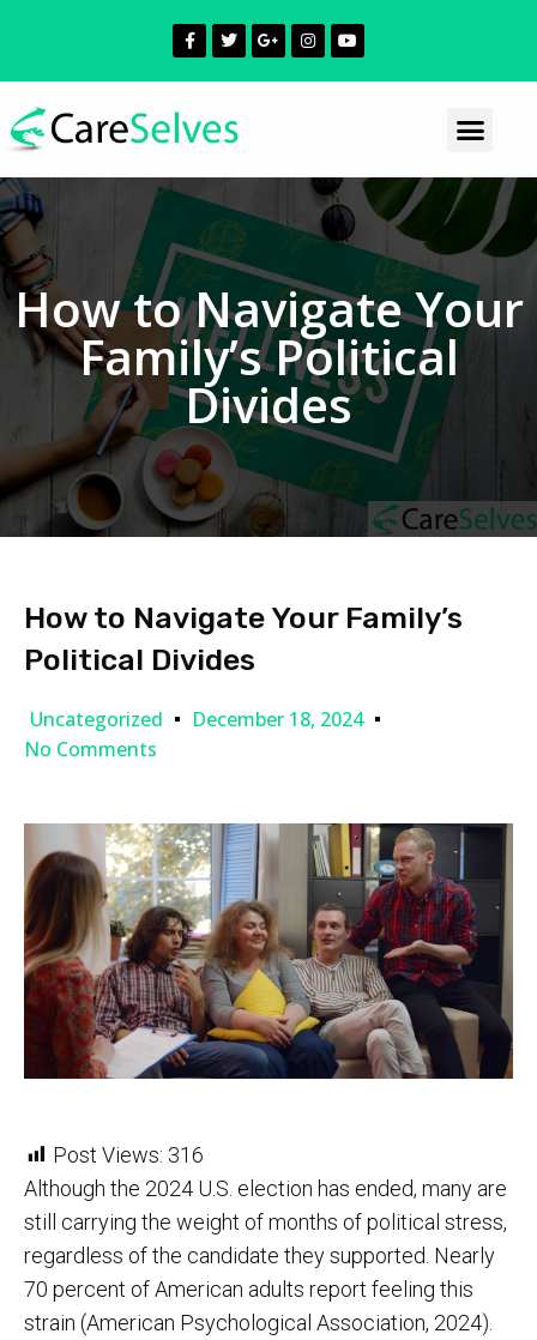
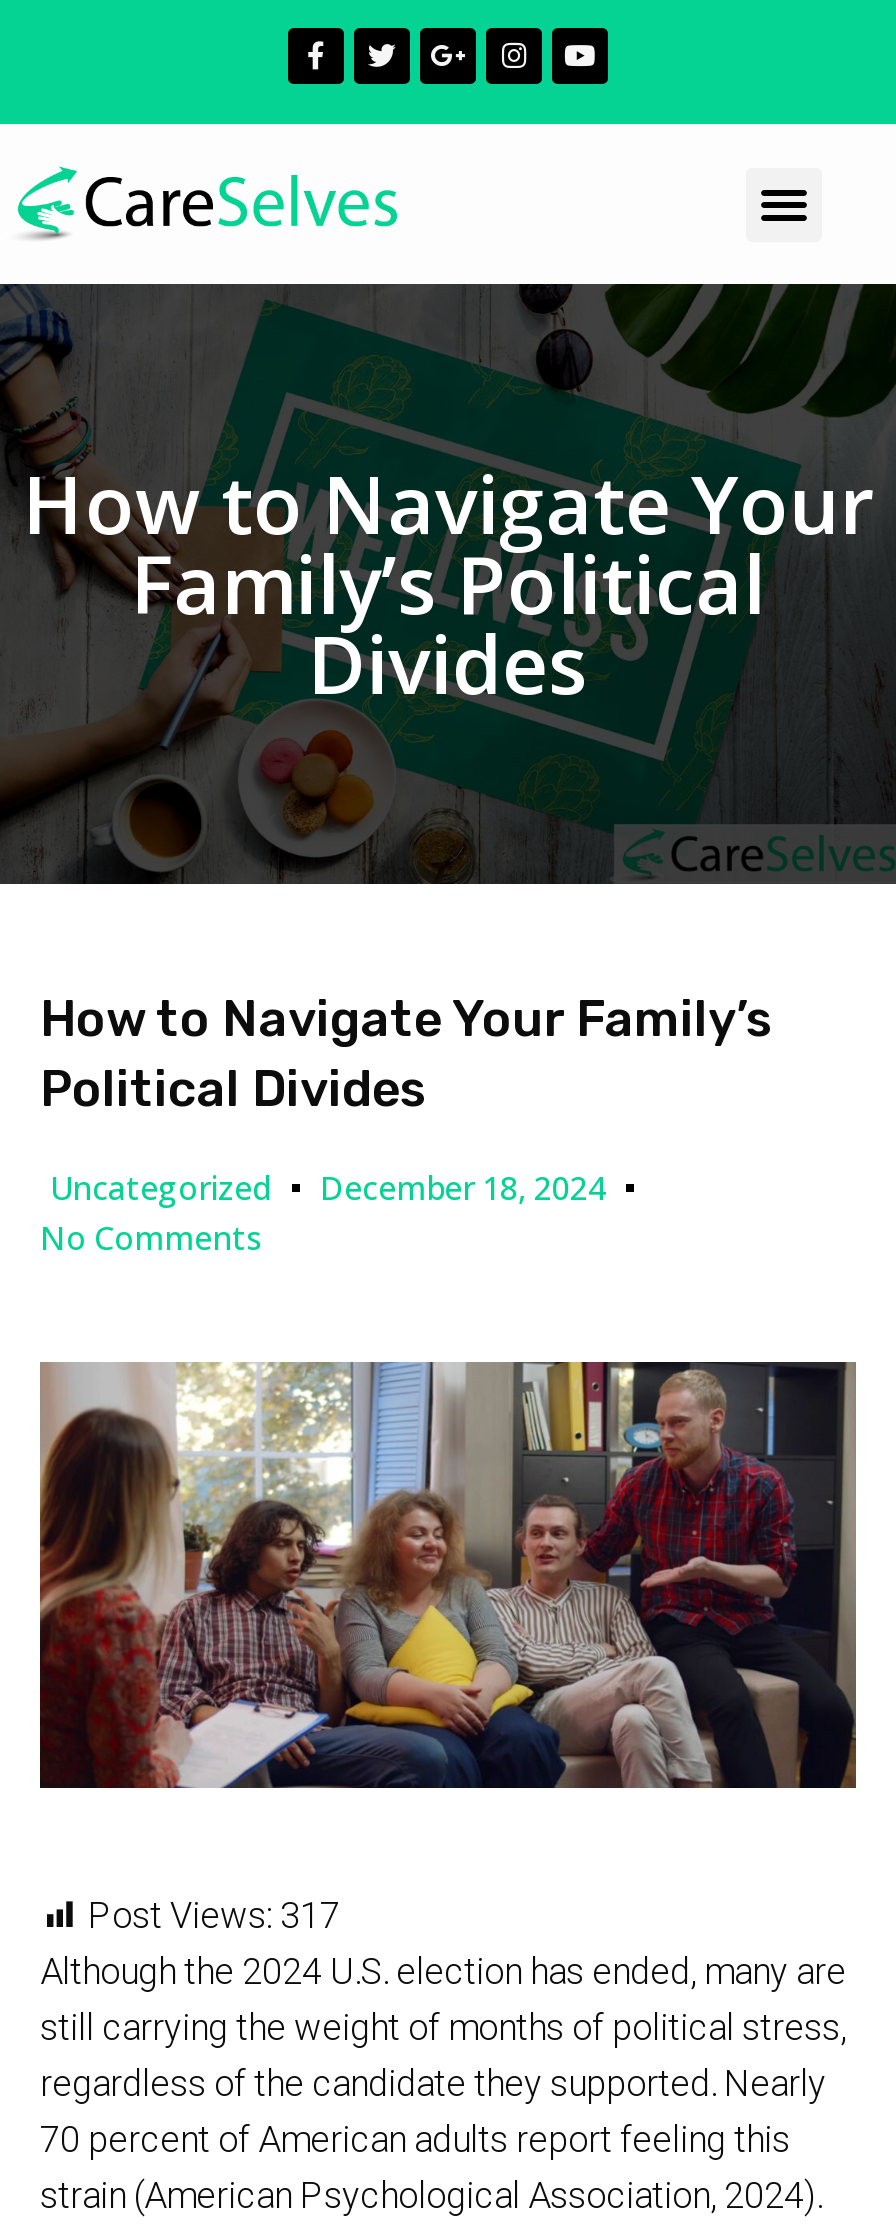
[53,1142,204,1168] Post Views: 316 -> [88,1894,340,1936] Post Views: 317

